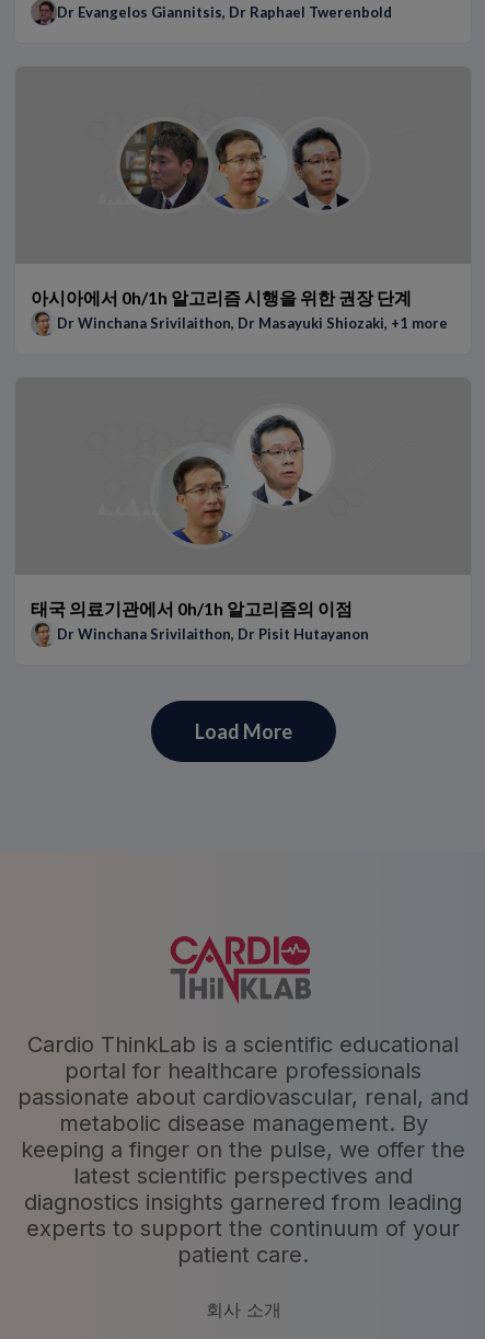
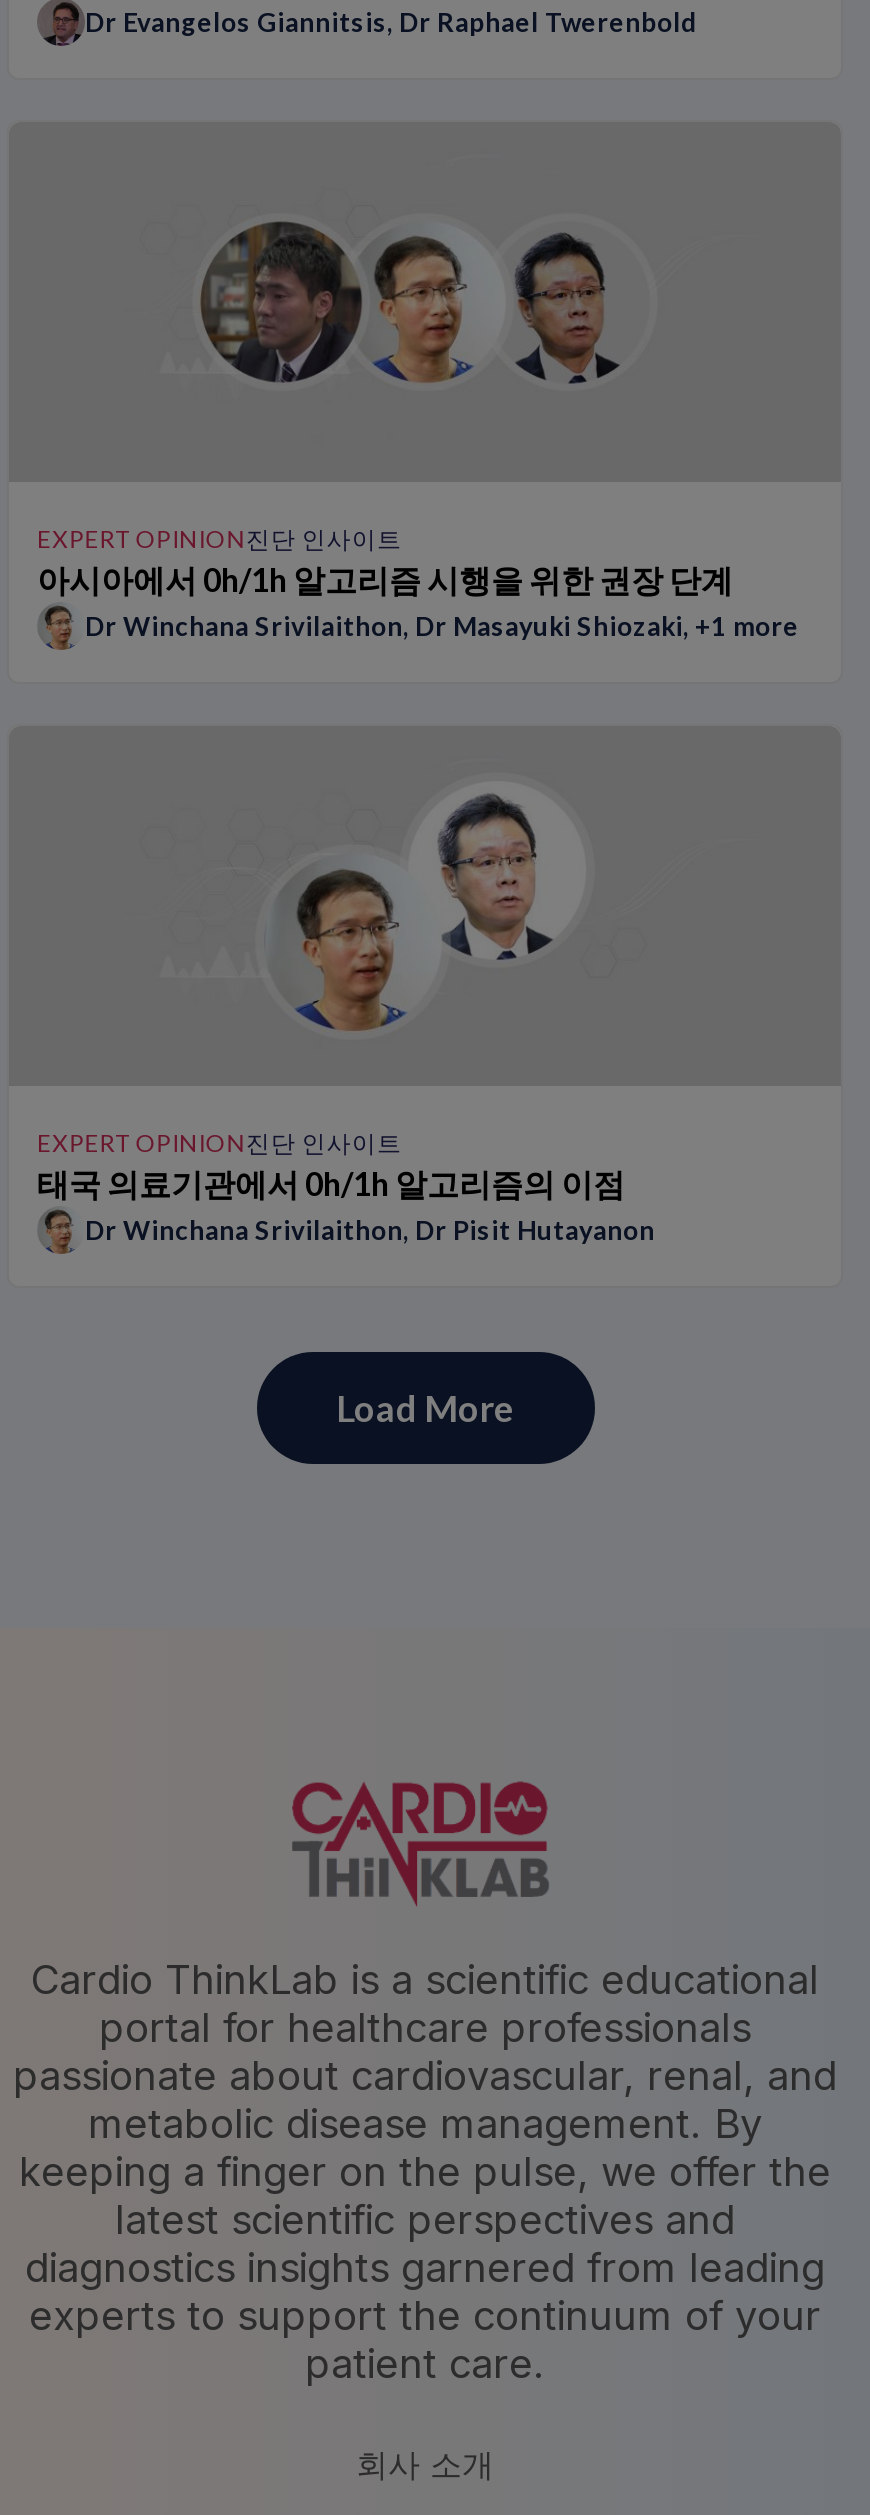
none -> [37,525,402,555] EXPERT OPINION진단 인사이트
none -> [37,1129,402,1159] EXPERT OPINION진단 인사이트

